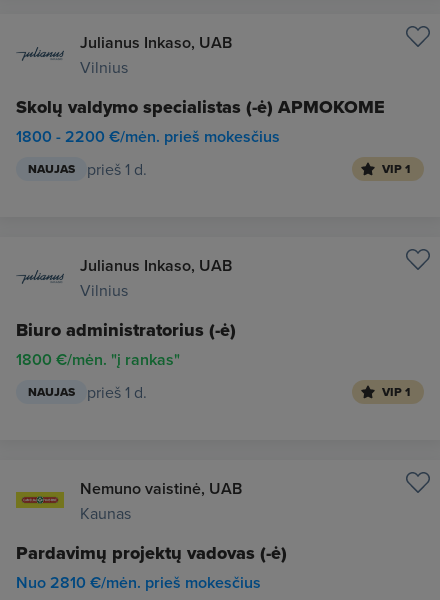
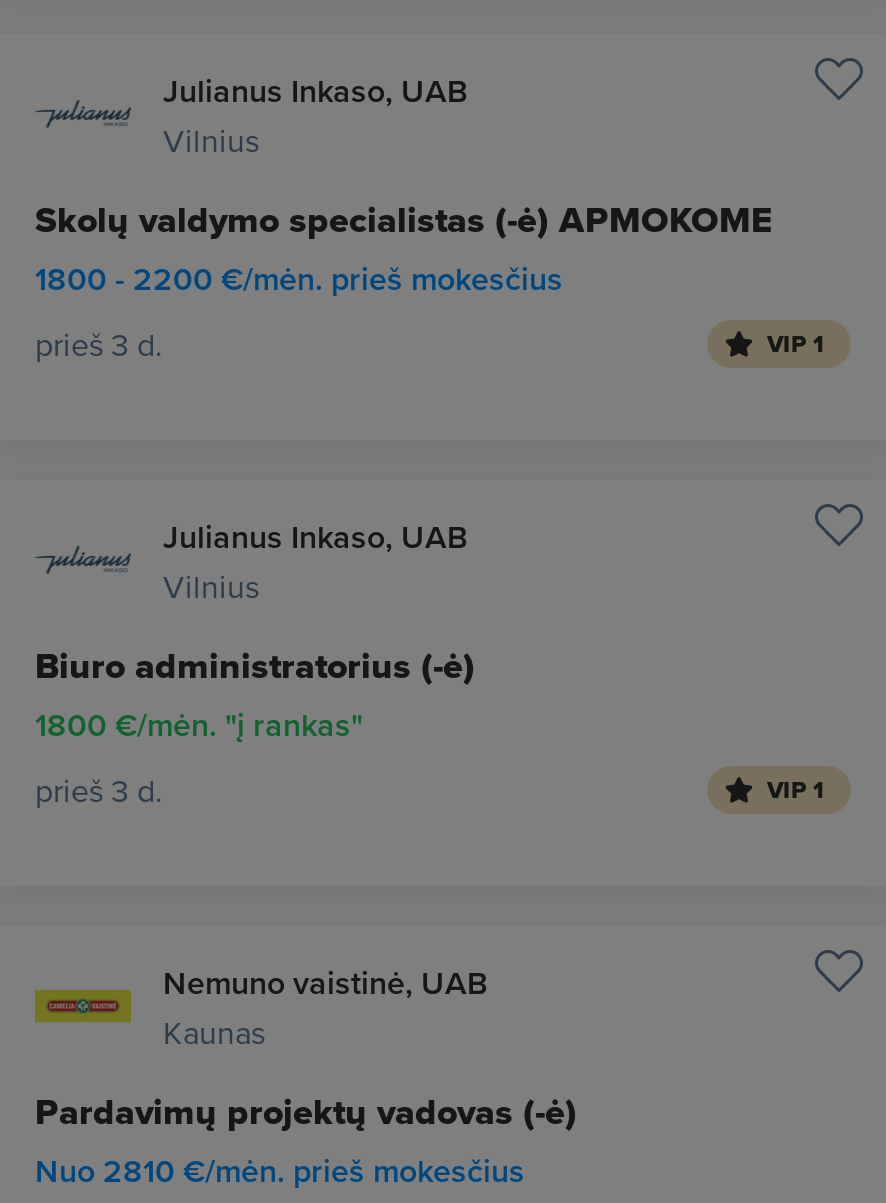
[28,158,147,180] NAUJAS | prieš 1 d. -> [35,322,163,366] prieš 3 d.
[28,381,147,403] NAUJAS | prieš 1 d. -> [35,768,163,812] prieš 3 d.

